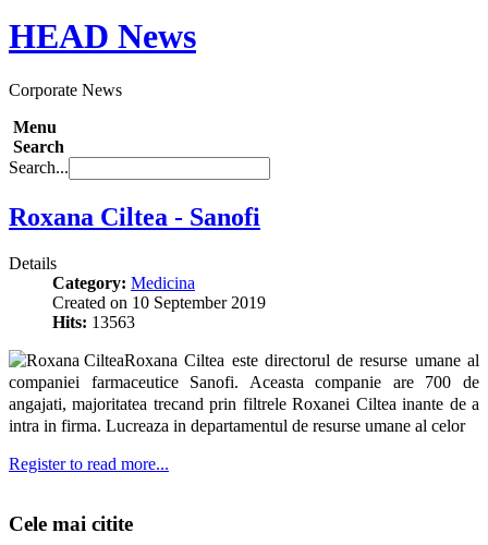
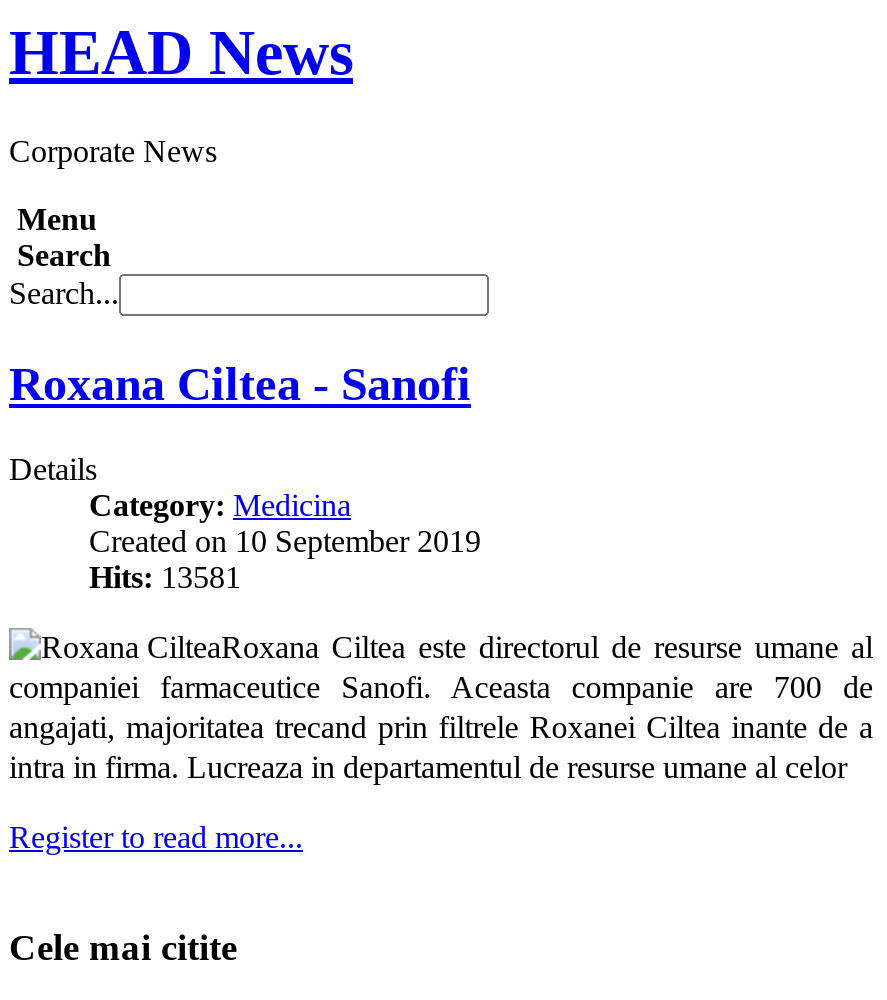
[52,313,135,332] Hits: 13563 -> [89,560,241,594] Hits: 13581

